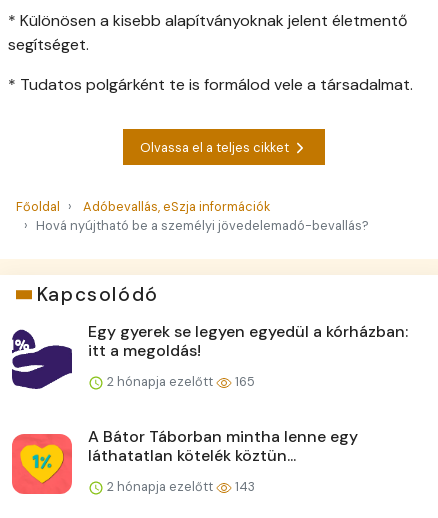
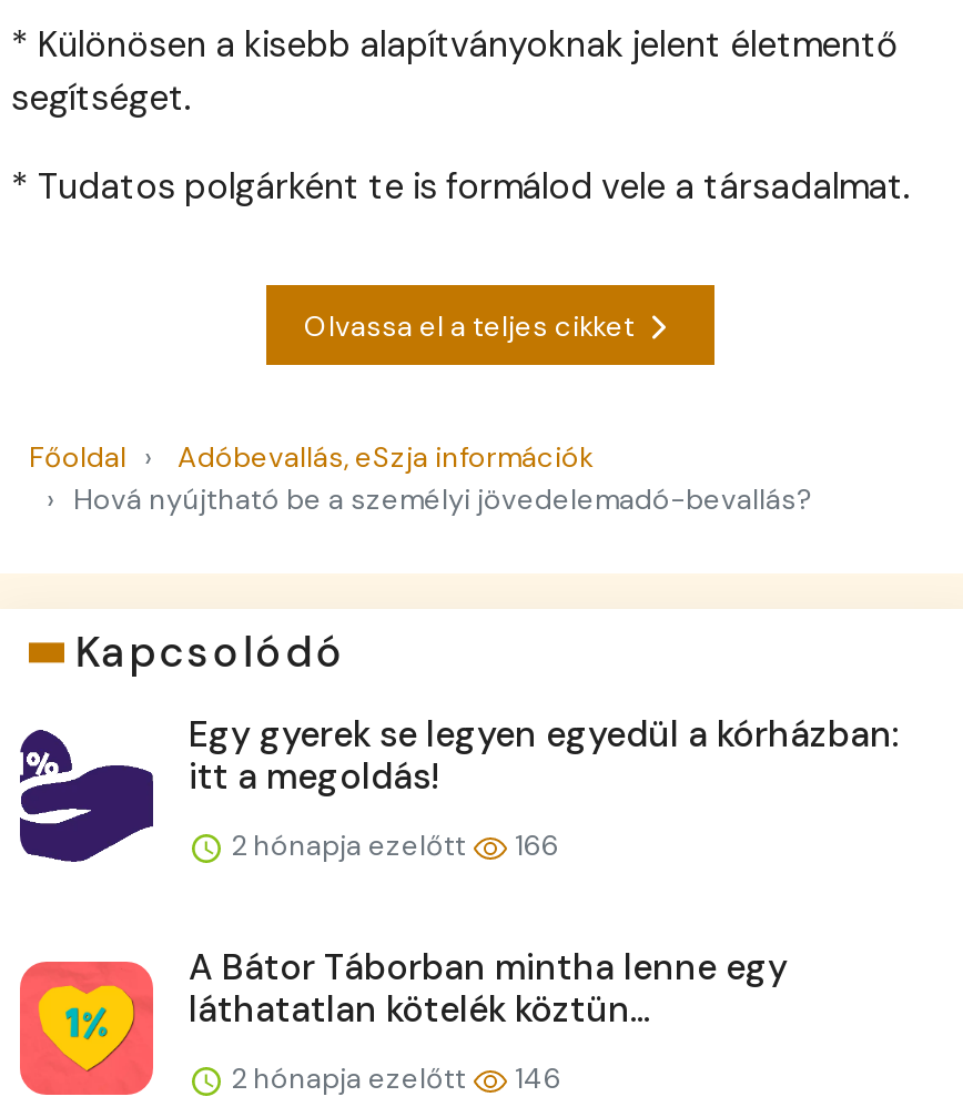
[104,373,255,390] 2 hónapja ezelőtt 165 -> [224,827,559,865] 2 hónapja ezelőtt 166
[104,478,255,495] 2 hónapja ezelőtt 143 -> [224,1060,561,1097] 2 hónapja ezelőtt 146

